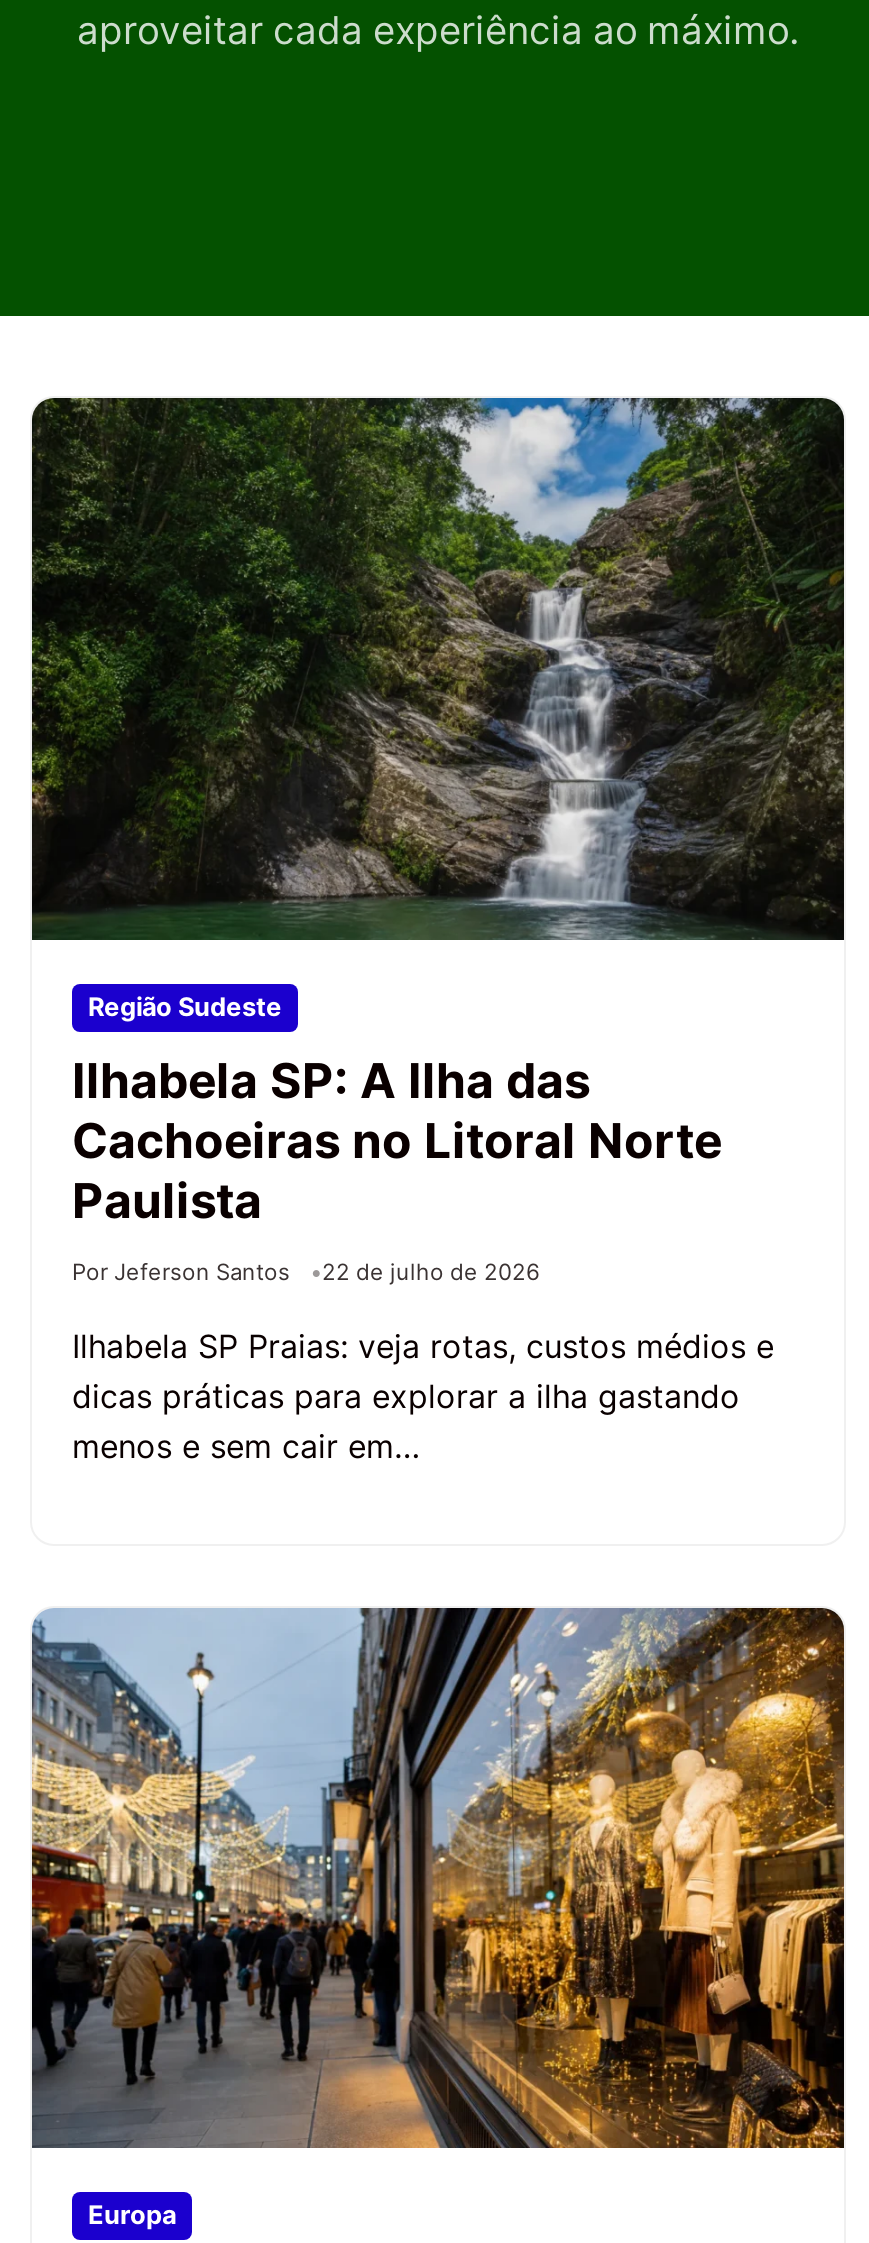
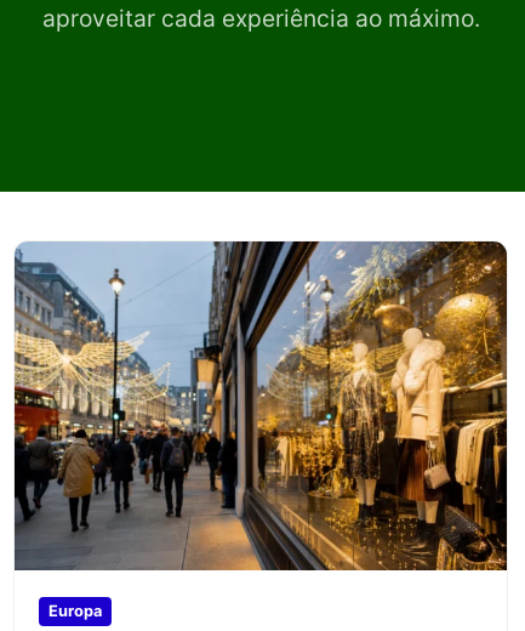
[30,396,844,1465] [image] | Região Sudeste | Ilhabela SP: A Ilha das | Cachoeiras no Litoral Norte | Paulista | Por Jeferson Santos | 22 de julho de 2026 | Ilhabela SP Praias: veja rotas, custos médios e | dicas práticas para explorar a ilha gastando | menos e sem cair em… -> none

